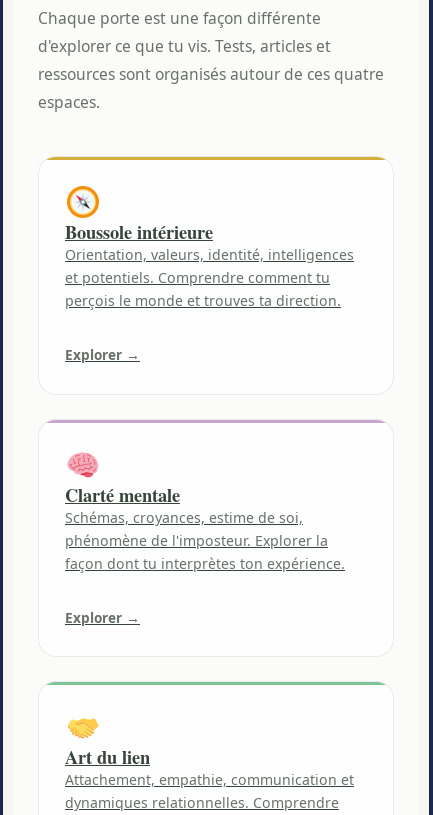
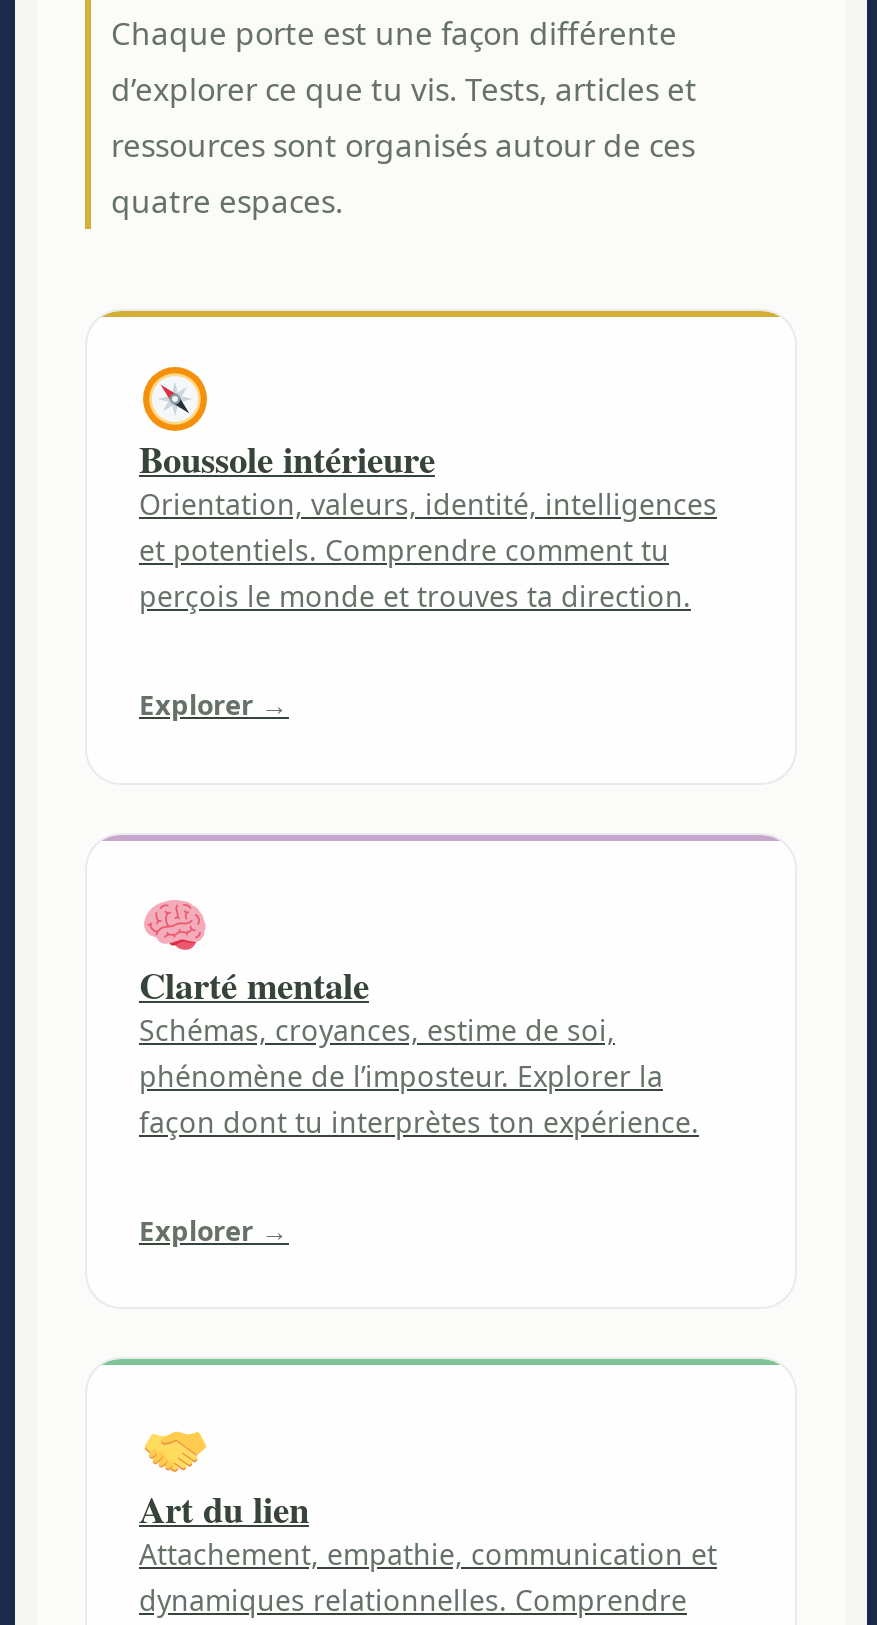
[38,35,384,113] d'explorer ce que tu vis. Tests, articles et | ressources sont organisés autour de ces quatre | espaces. -> [111,66,697,222] d’explorer ce que tu vis. Tests, articles et | ressources sont organisés autour de ces | quatre espaces.
[65,530,328,549] phénomène de l'imposteur. Explorer la -> [139,1056,663,1094] phénomène de l’imposteur. Explorer la

